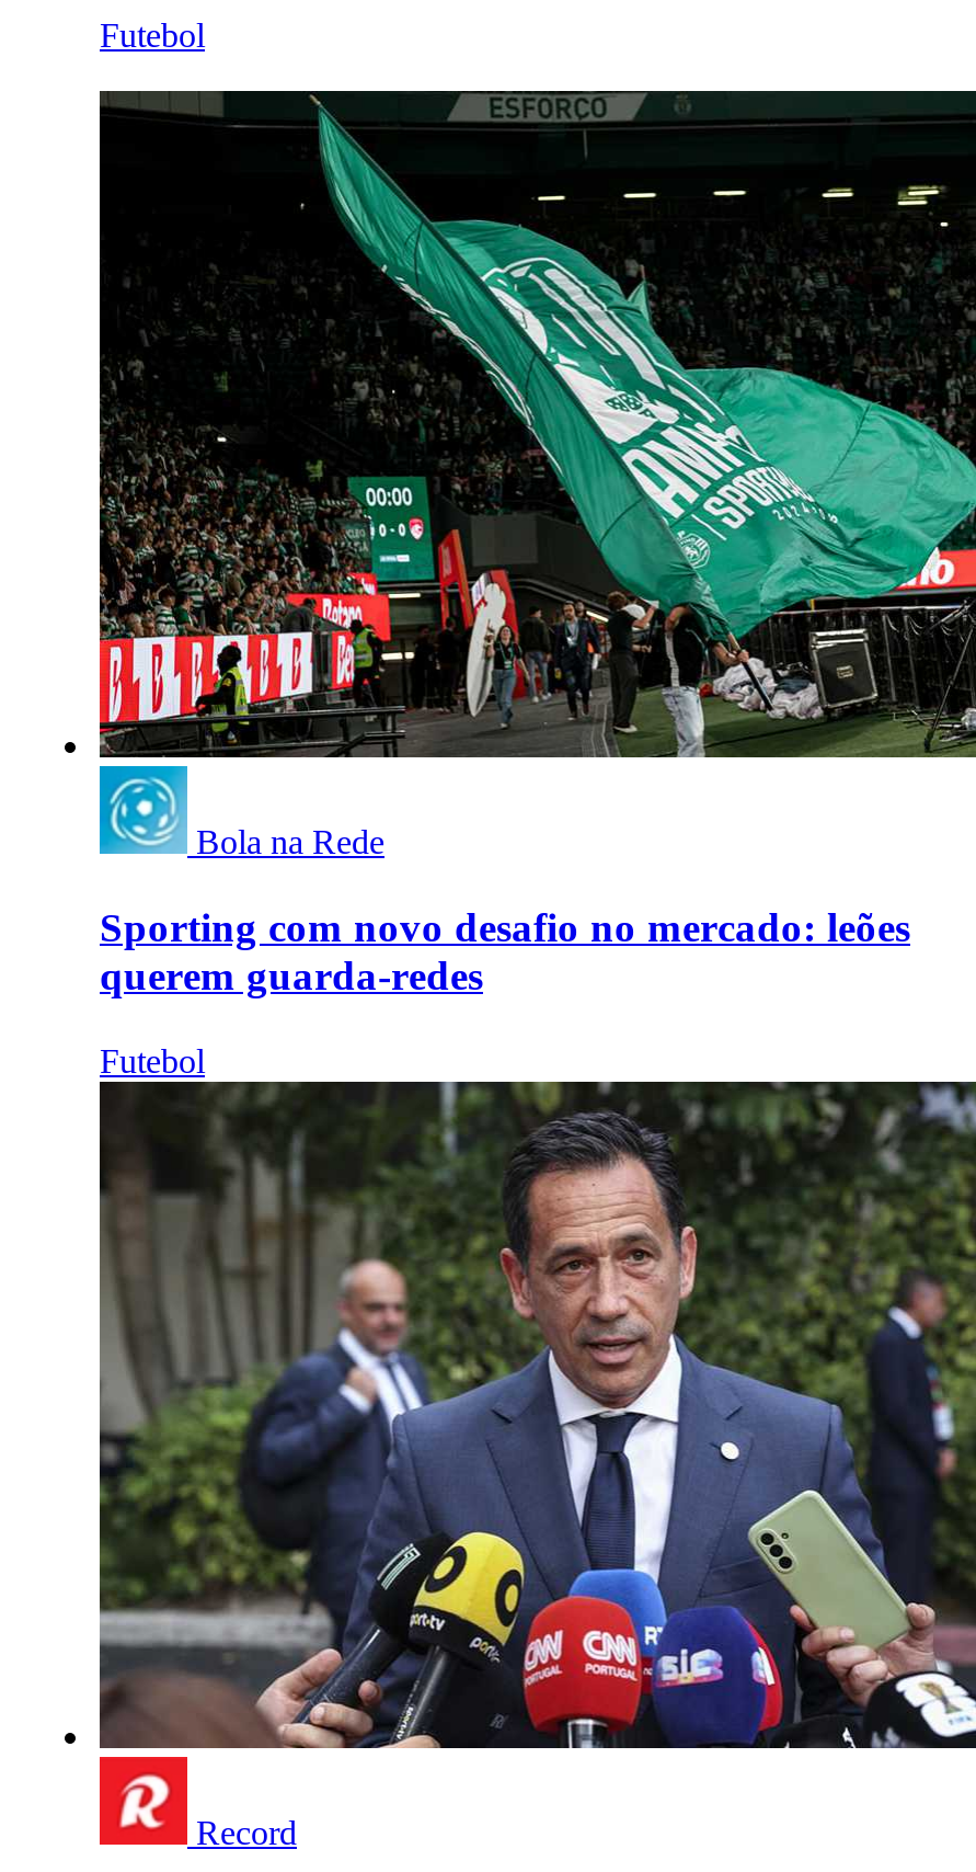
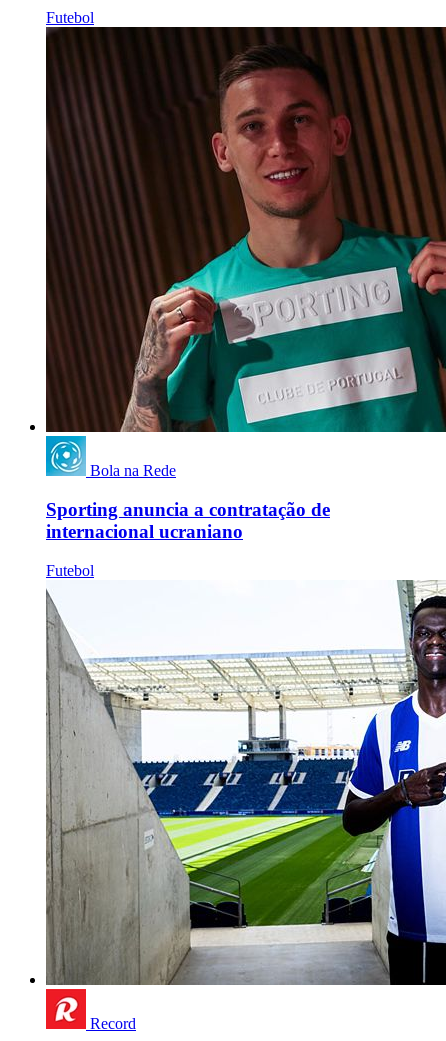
[97,55,969,769] [image] -> [45,26,443,433] [image]
[100,903,910,998] Sporting com novo desafio no mercado: leões | querem guarda-redes -> [46,499,330,542] Sporting anuncia a contratação de | internacional ucraniano
[100,1078,969,1758] [image] -> [46,580,443,986] [image]

